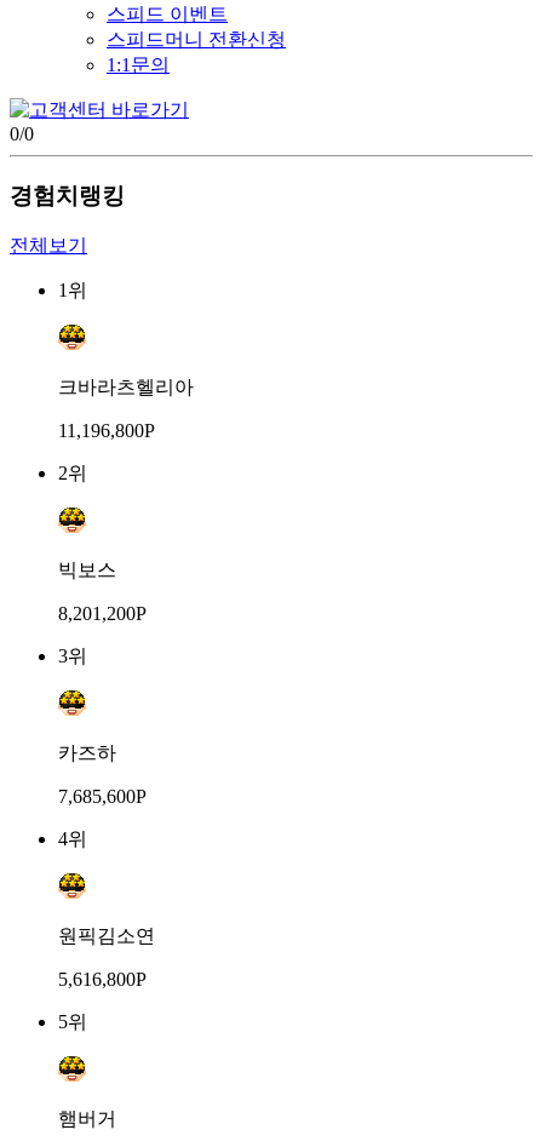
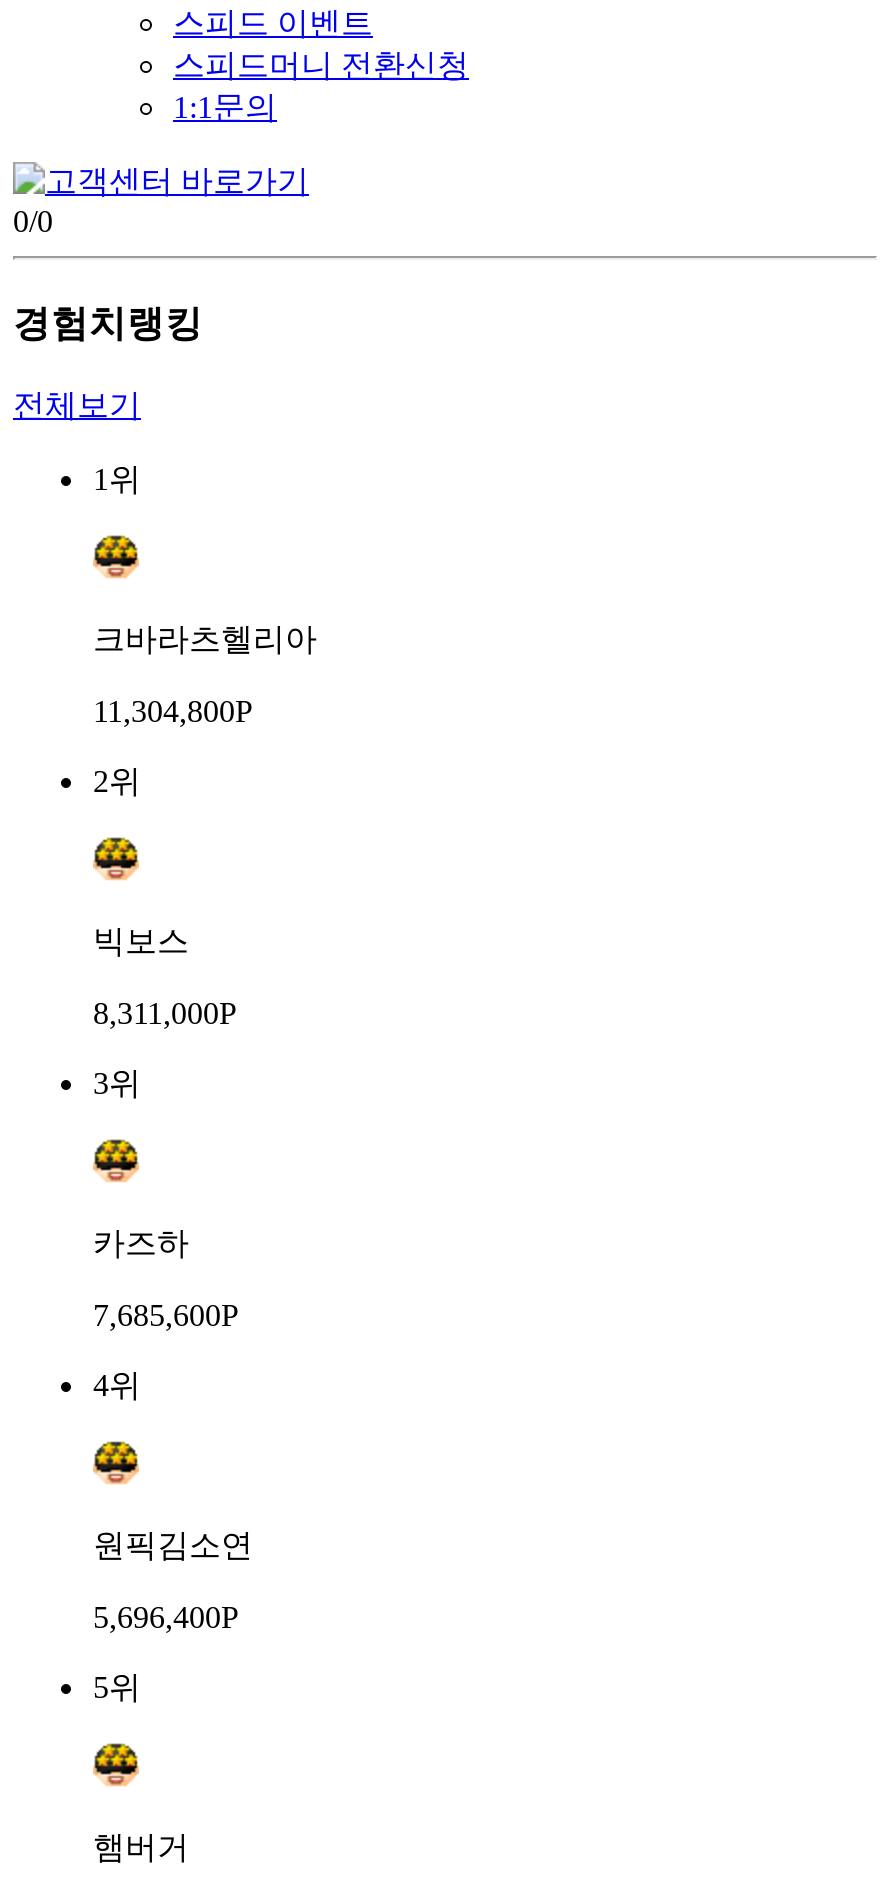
[58,421,155,441] 11,196,800P -> [93,695,253,729] 11,304,800P
[58,604,147,624] 8,201,200P -> [93,997,237,1031] 8,311,000P
[58,969,147,990] 5,616,800P -> [93,1601,239,1635] 5,696,400P

